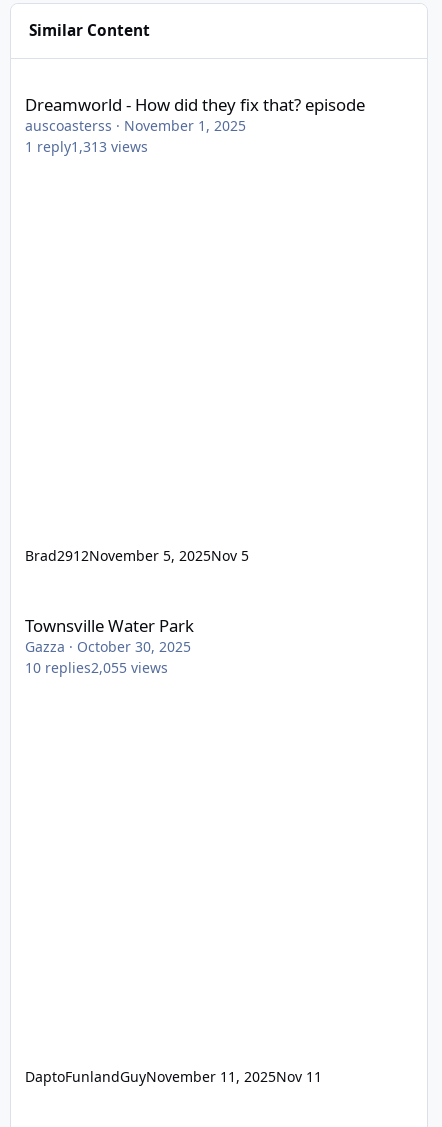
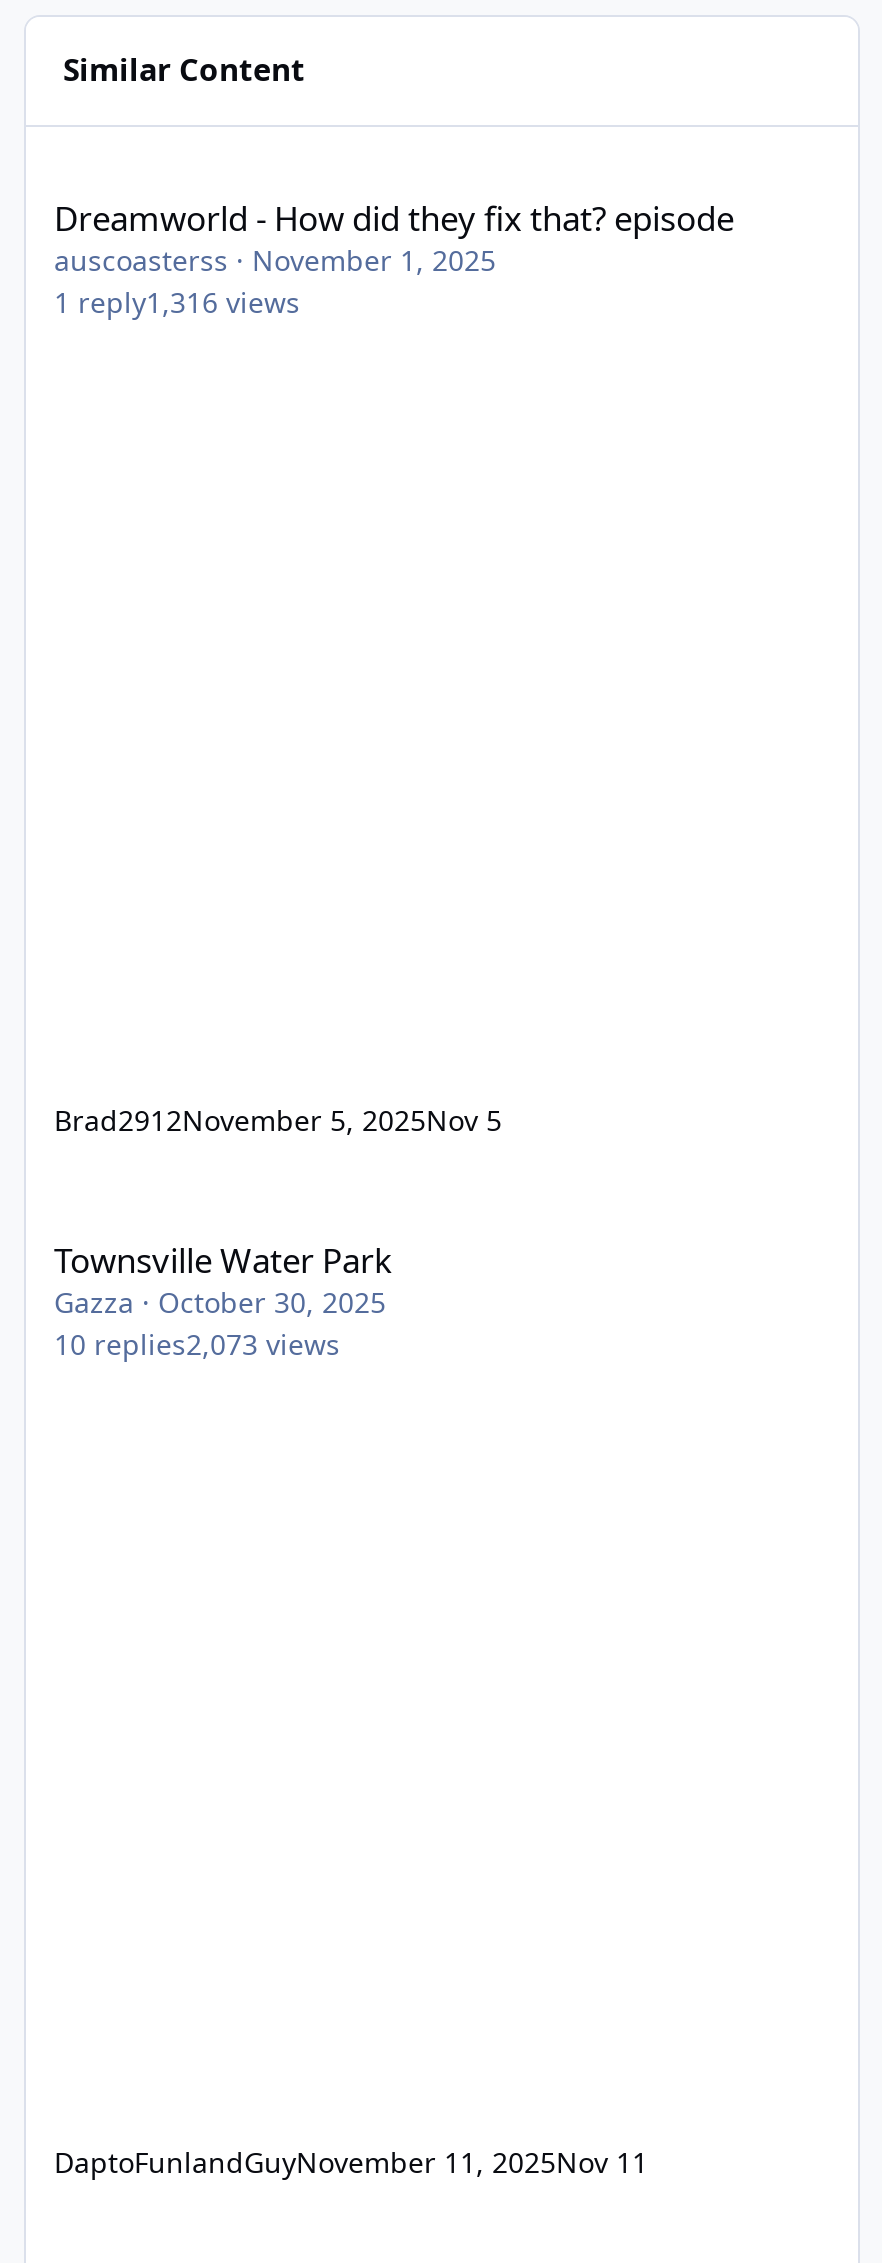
[25,137,148,156] 1 reply1,313 views -> [54,282,300,320] 1 reply1,316 views
[25,658,168,677] 10 replies2,055 views -> [54,1324,340,1362] 10 replies2,073 views

